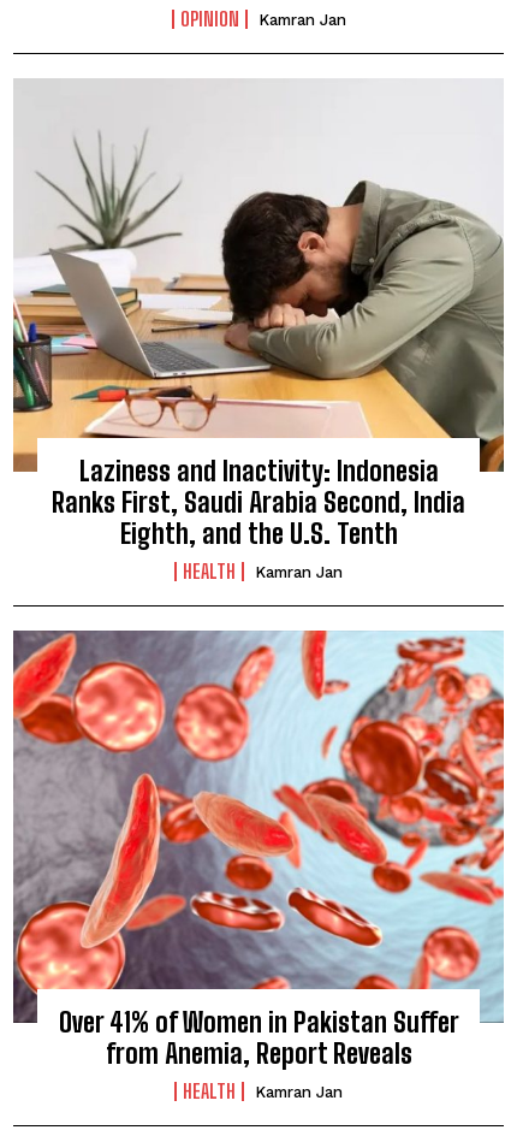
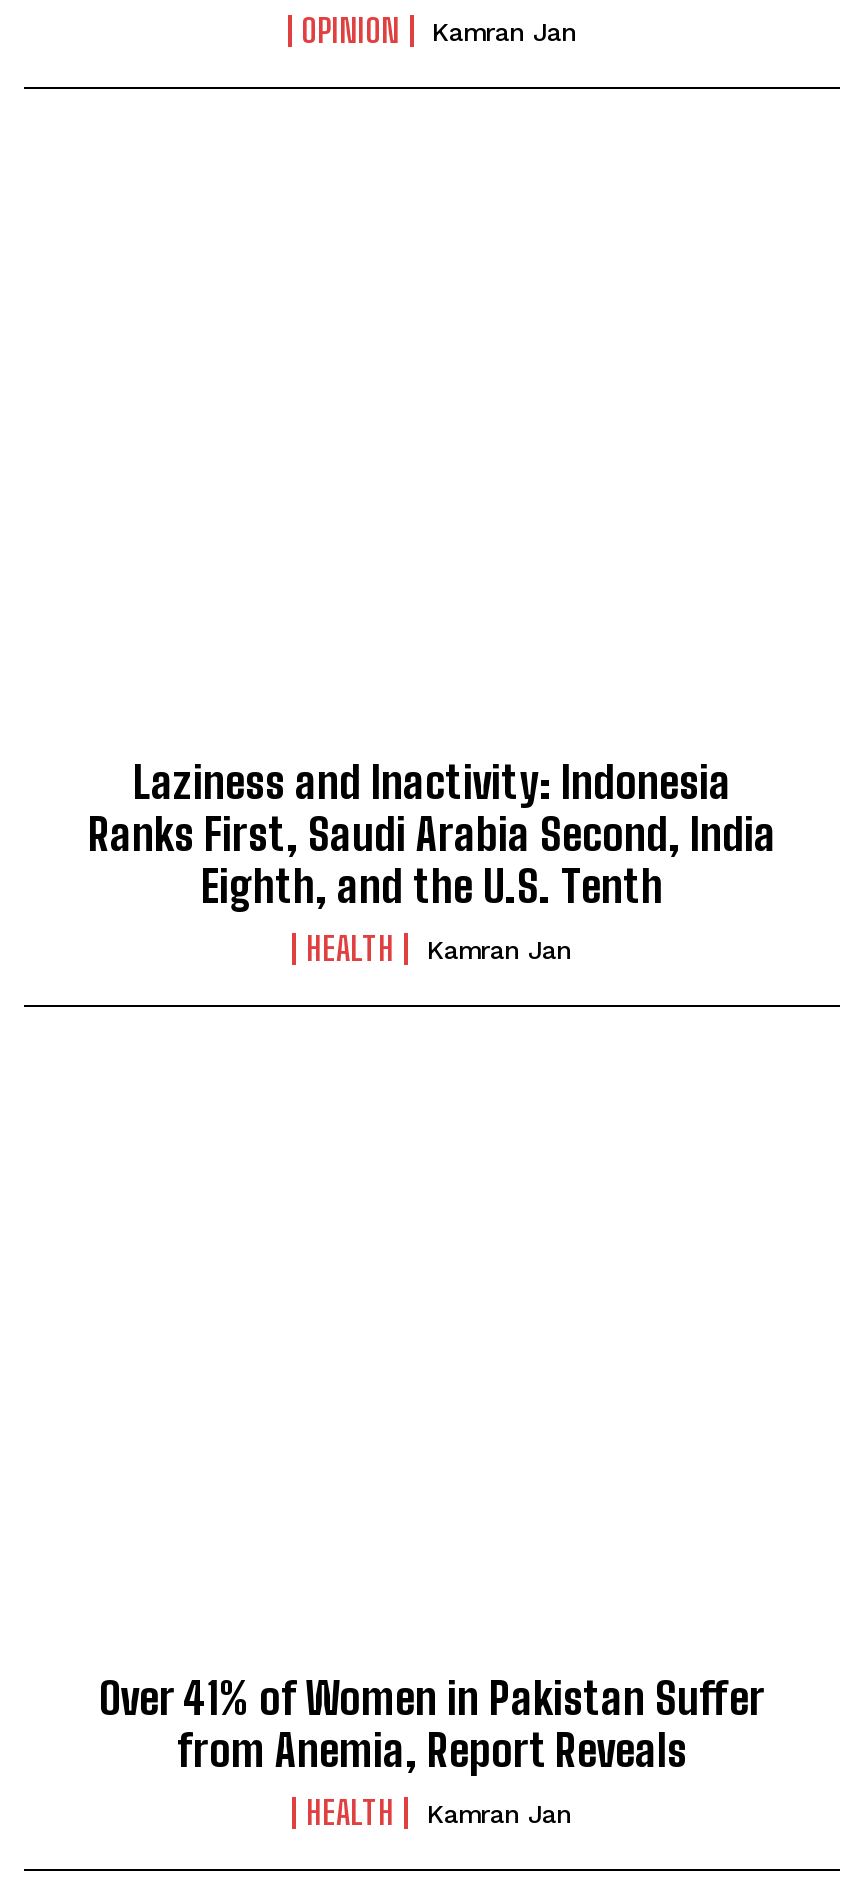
[12,79,505,473] [image] -> none
[12,629,505,1024] [image] -> none

